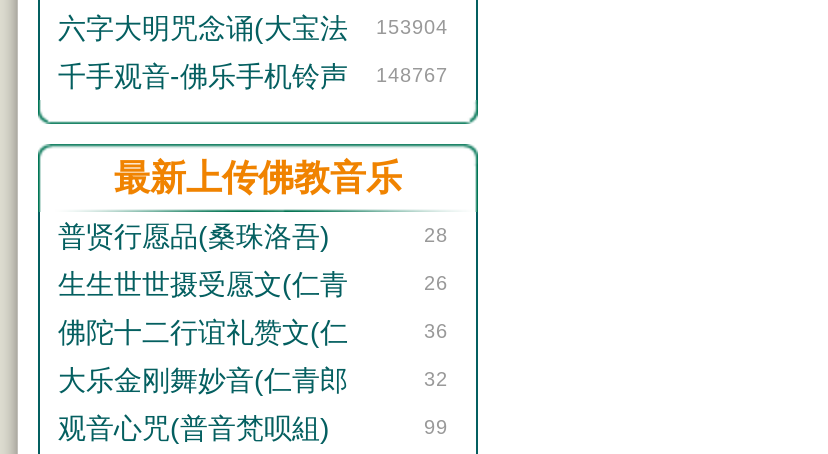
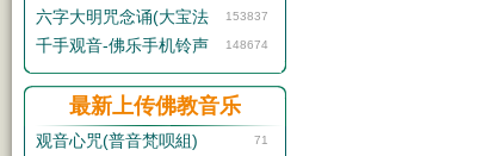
[58,12,448,44] 六字大明咒念诵(大宝法 153904 -> [36,7,268,26] 六字大明咒念诵(大宝法 153837
[58,60,448,92] 千手观音-佛乐手机铃声 148767 -> [36,36,268,55] 千手观音-佛乐手机铃声 148674
[58,220,448,396] 普贤行愿品(桑珠洛吾) | 28 | 生生世世摄受愿文(仁青 | 26 | 佛陀十二行谊礼赞文(仁 | 36 | 大乐金刚舞妙音(仁青郎 | 32 -> none
[424,416,448,438] 99 -> [254,133,268,146] 71

